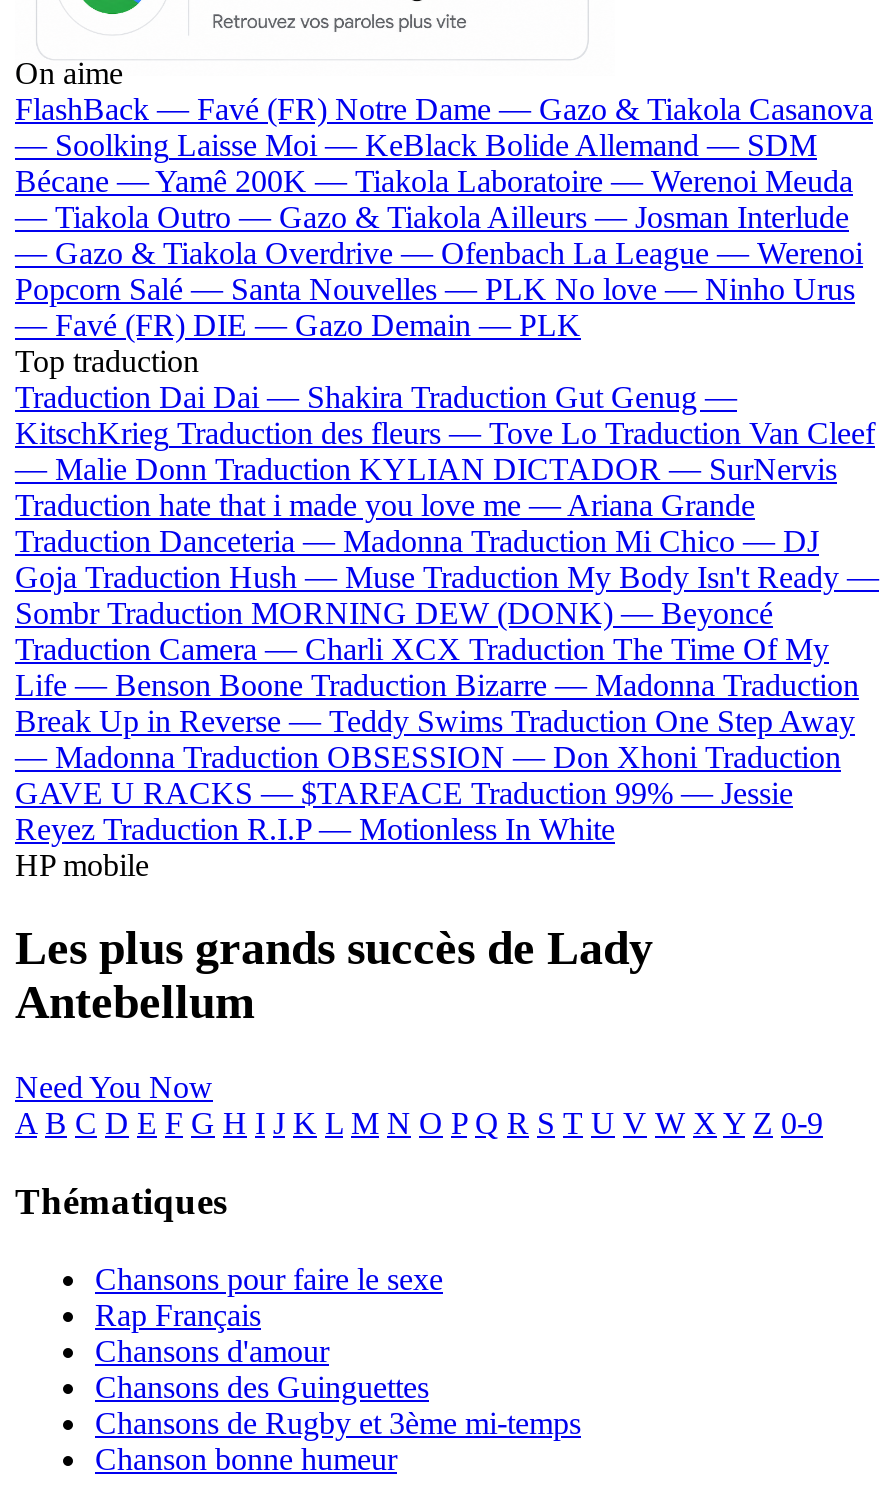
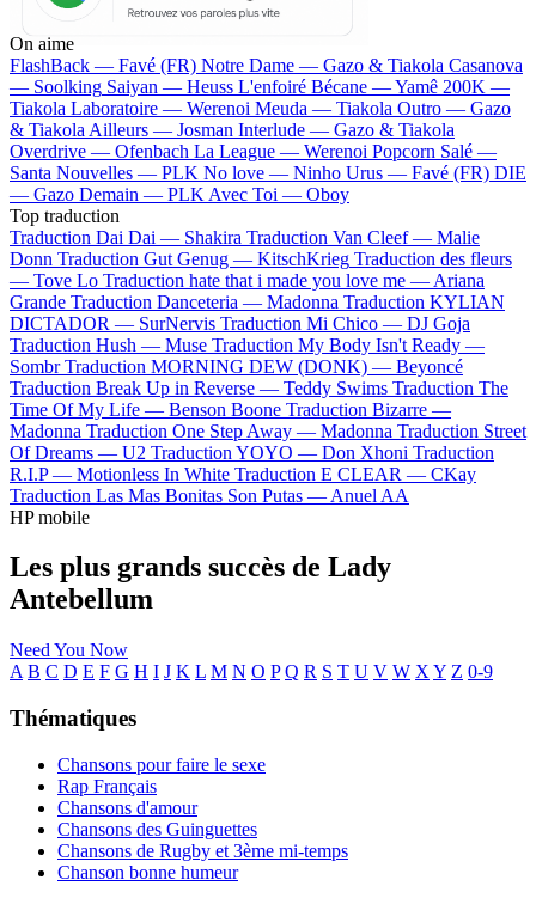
[15,127,863,341] — Soolking Laisse Moi — KeBlack Bolide Allemand — SDM | Bécane — Yamê 200K — Tiakola Laboratoire — Werenoi Meuda | — Tiakola Outro — Gazo & Tiakola Ailleurs — Josman Interlude | — Gazo & Tiakola Overdrive — Ofenbach La League — Werenoi | Popcorn Salé — Santa Nouvelles — PLK No love — Ninho Urus | —Favé (FR) DIE — Gazo Demain — PLK -> [10,76,526,204] — Soolking Saiyan — Heuss L'enfoiré Bécane — Yamê 200K — | Tiakola Laboratoire — Werenoi Meuda — Tiakola Outro — Gazo | & Tiakola Ailleurs — Josman Interlude — Gazo & Tiakola | Overdrive — Ofenbach La League — Werenoi Popcorn Salé — | Santa Nouvelles — PLK No love — Ninho Urus — Favé (FR) DIE | — Gazo Demain — PLK Avec Toi — Oboy
[15,379,879,593] Traduction Dai Dai — Shakira Traduction Gut Genug — | KitschKrieg Traduction des fleurs — Tove Lo Traduction Van Cleef | — Malie Donn Traduction KYLIAN DICTADOR — SurNervis | Traduction hate that i made you love me — Ariana Grande | Traduction Danceteria — Madonna Traduction Mi Chico — DJ | Goja Traduction Hush — Muse Traduction My Body Isn't Ready — -> [10,227,512,355] Traduction Dai Dai — Shakira Traduction Van Cleef — Malie | Donn Traduction Gut Genug — KitschKrieg Traduction des fleurs | — Tove Lo Traduction hate that i made you love me — Ariana | Grande Traduction Danceteria — Madonna Traduction KYLIAN | DICTADOR — SurNervis Traduction Mi Chico — DJ Goja | Traduction Hush — Muse Traduction My Body Isn't Ready —
[15,631,859,845] Traduction Camera — Charli XCX Traduction The Time Of My | Life — Benson Boone Traduction Bizarre — Madonna Traduction | Break Up in Reverse — Teddy Swims Traduction One Step Away | — Madonna Traduction OBSESSION — Don Xhoni Traduction | GAVE U RACKS — $TARFACE Traduction 99% — Jessie | Reyez Traduction R.I.P — Motionless In White -> [10,377,526,505] Traduction Break Up in Reverse — Teddy Swims Traduction The | Time Of My Life — Benson Boone Traduction Bizarre — | Madonna Traduction One Step Away — Madonna Traduction Street | Of Dreams — U2 Traduction YOYO — Don Xhoni Traduction | R.I.P — Motionless In White Traduction E CLEAR — CKay | Traduction Las Mas Bonitas Son Putas — Anuel AA

